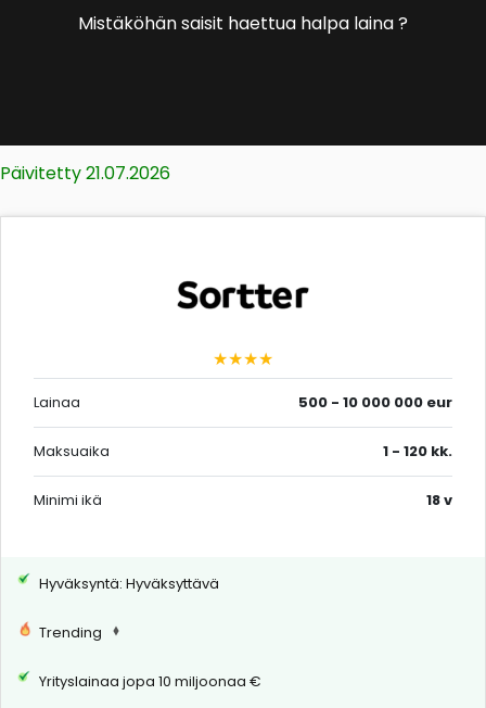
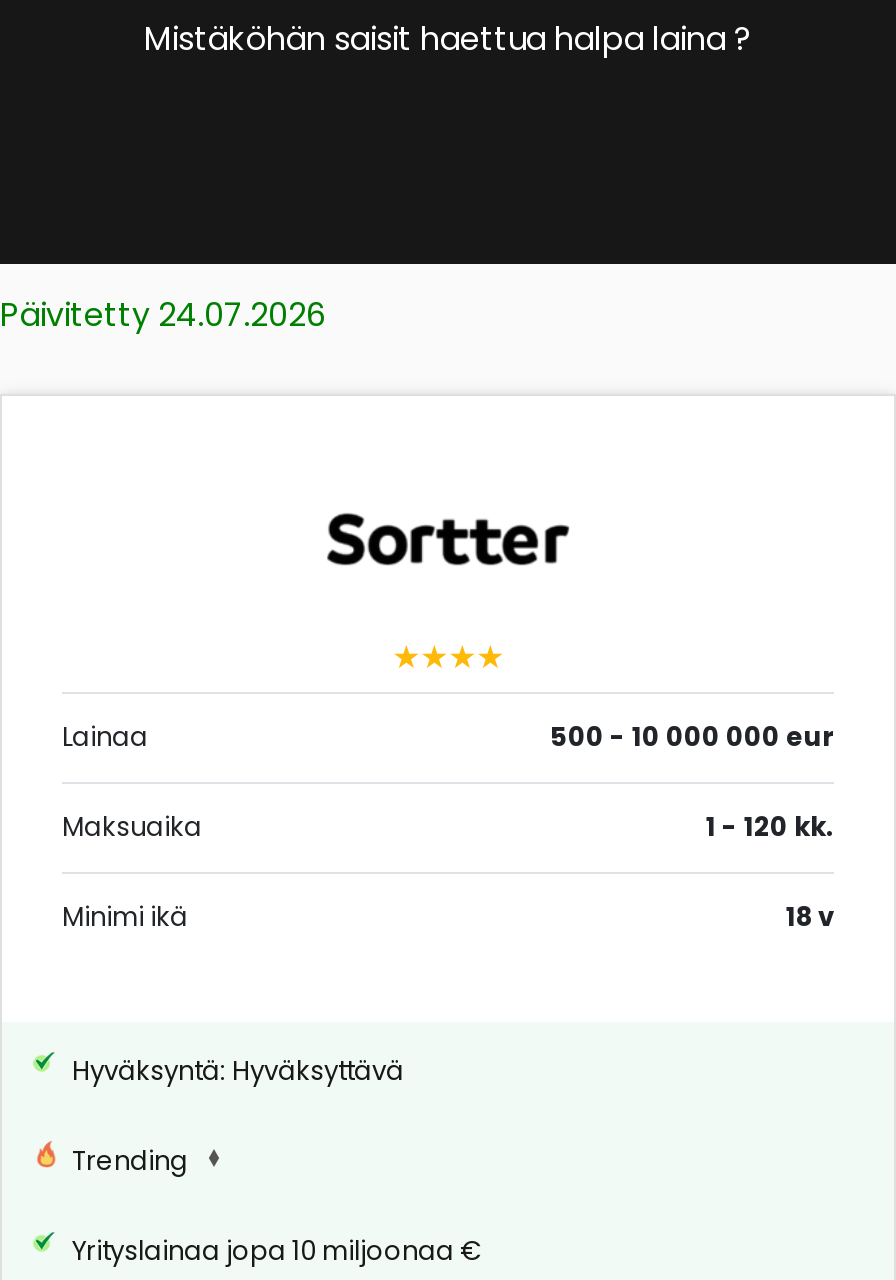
[0,161,170,186] Päivitetty 21.07.2026 -> [0,292,326,338] Päivitetty 24.07.2026

